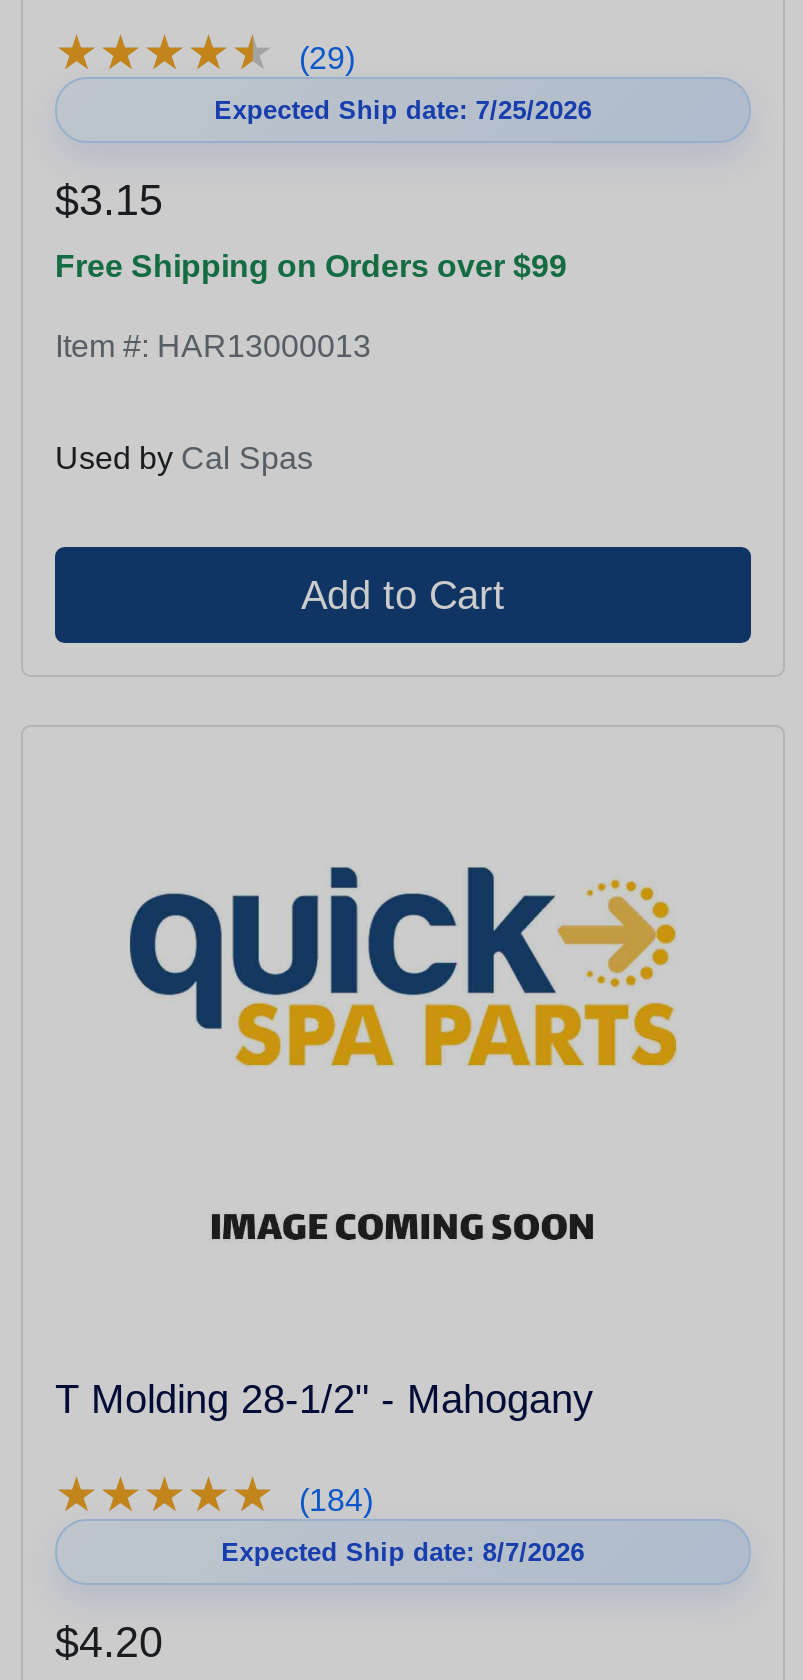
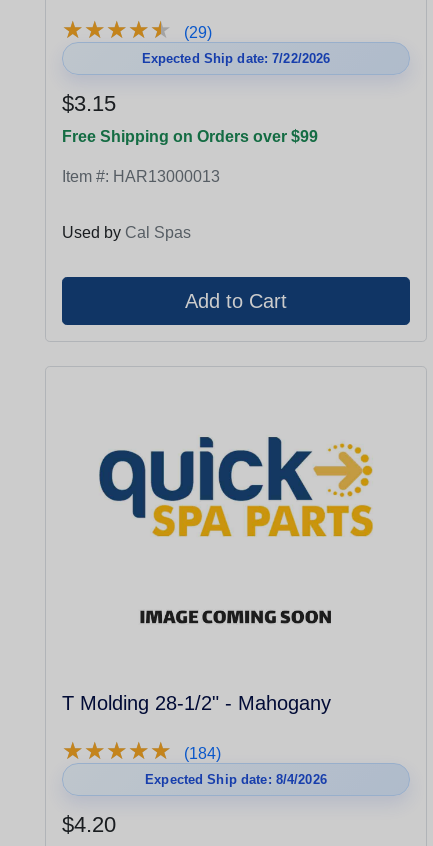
[214,95,592,125] Expected Ship date: 7/25/2026 -> [142,51,330,66] Expected Ship date: 7/22/2026
[221,1537,585,1567] Expected Ship date: 8/7/2026 -> [145,772,327,787] Expected Ship date: 8/4/2026

